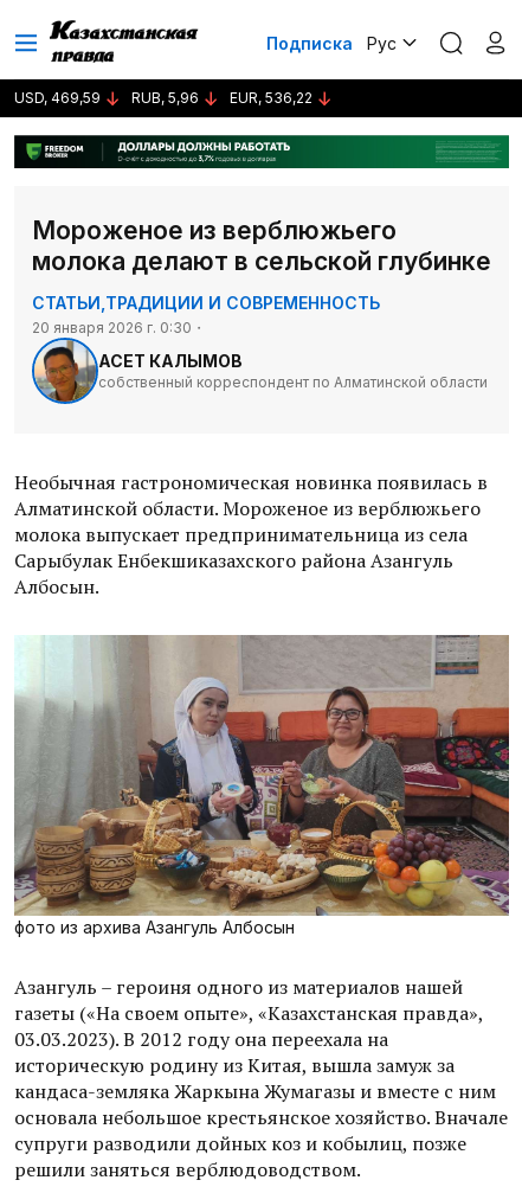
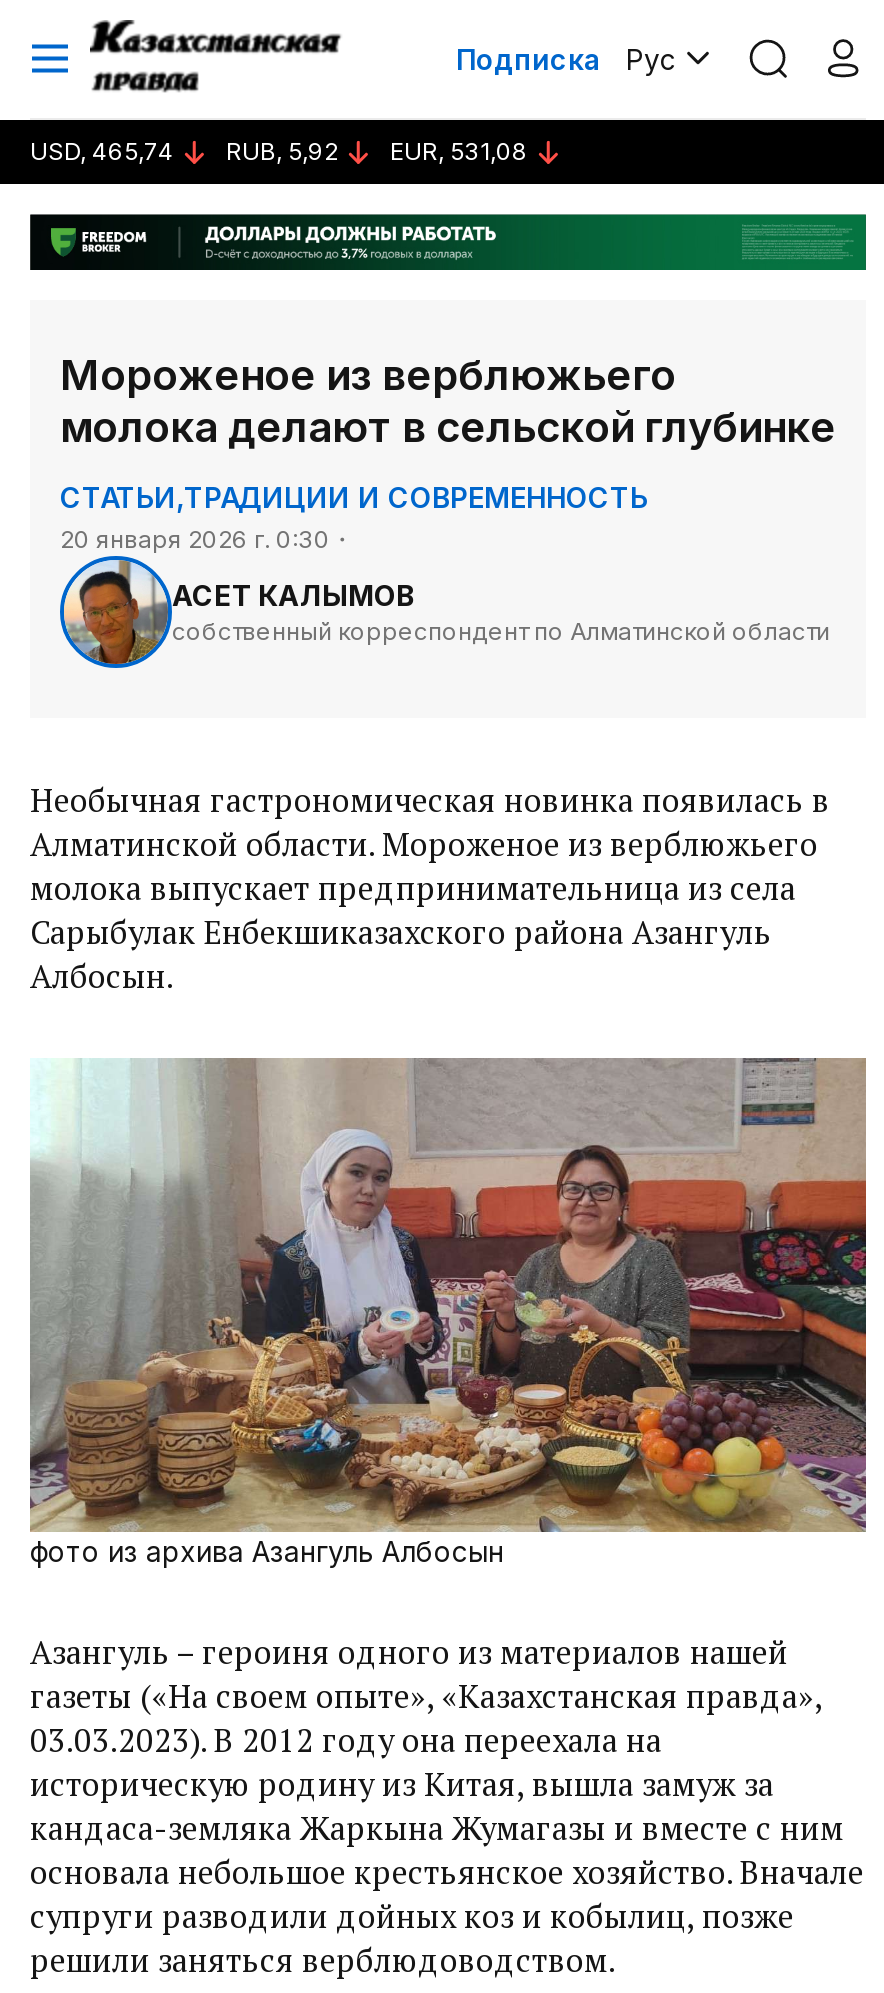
[14,89,101,107] USD, 469,59 -> [30,136,174,166] USD, 465,74
[131,89,199,107] RUB, 5,96 -> [226,136,338,166] RUB, 5,92
[230,89,312,107] EUR, 536,22 -> [390,136,528,166] EUR, 531,08

